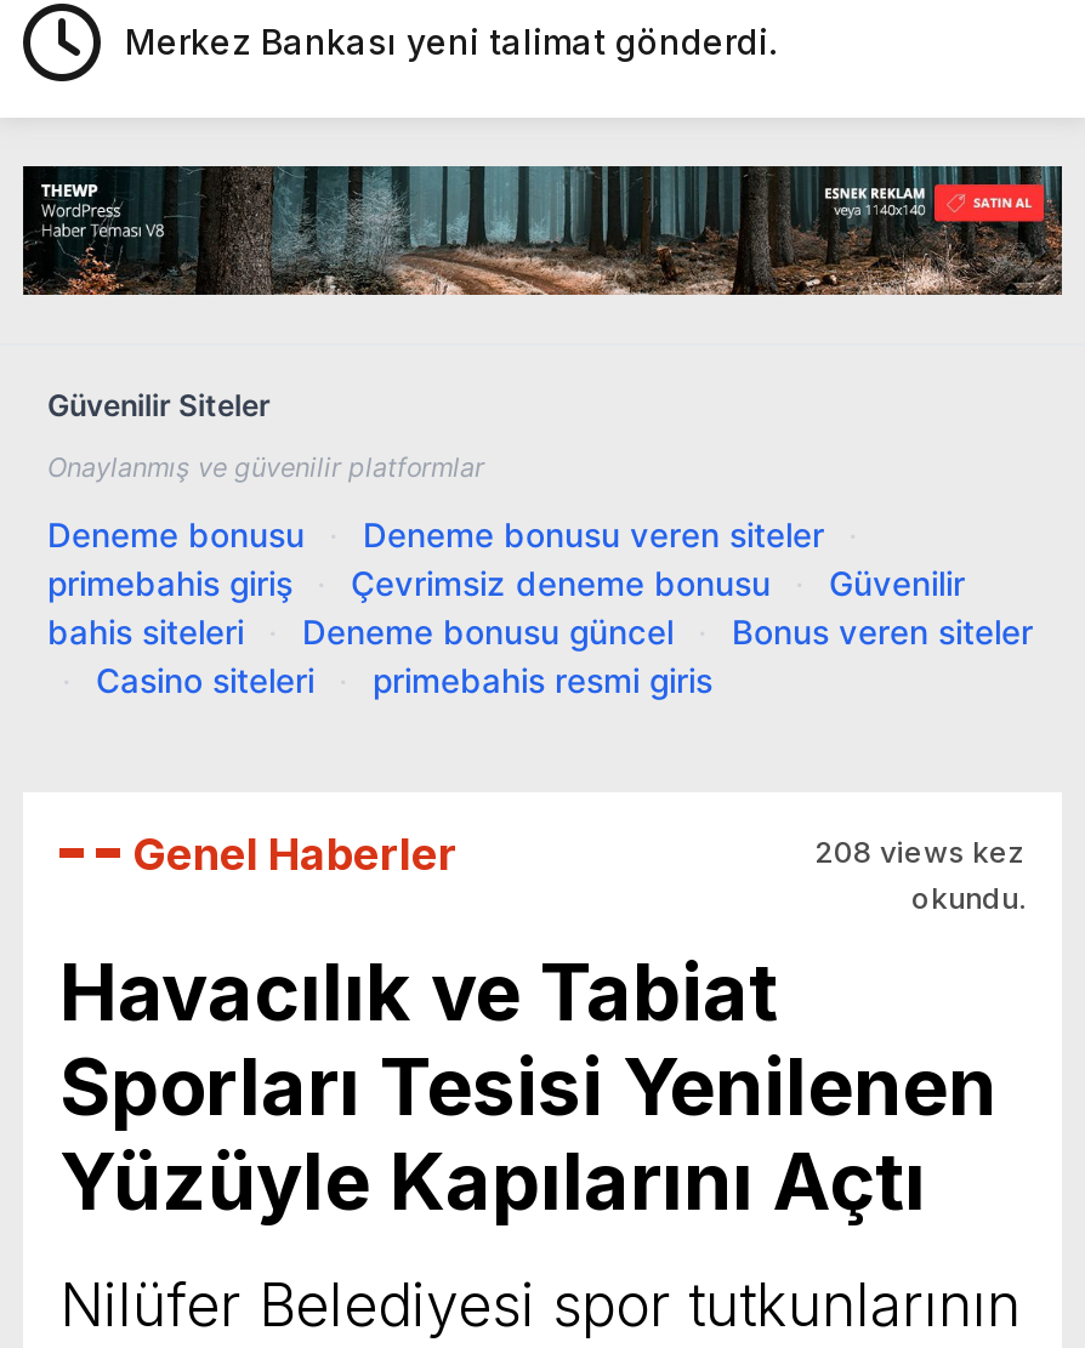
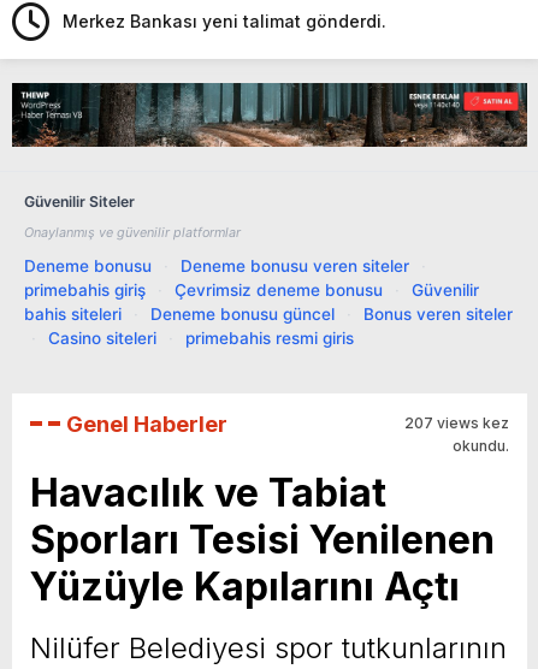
[814,832,1026,869] 208 views kez -> [404,413,509,431] 207 views kez

